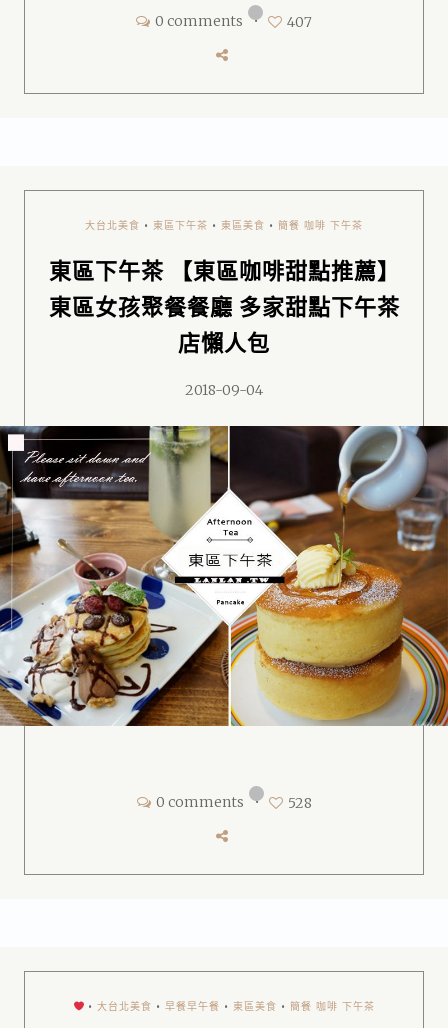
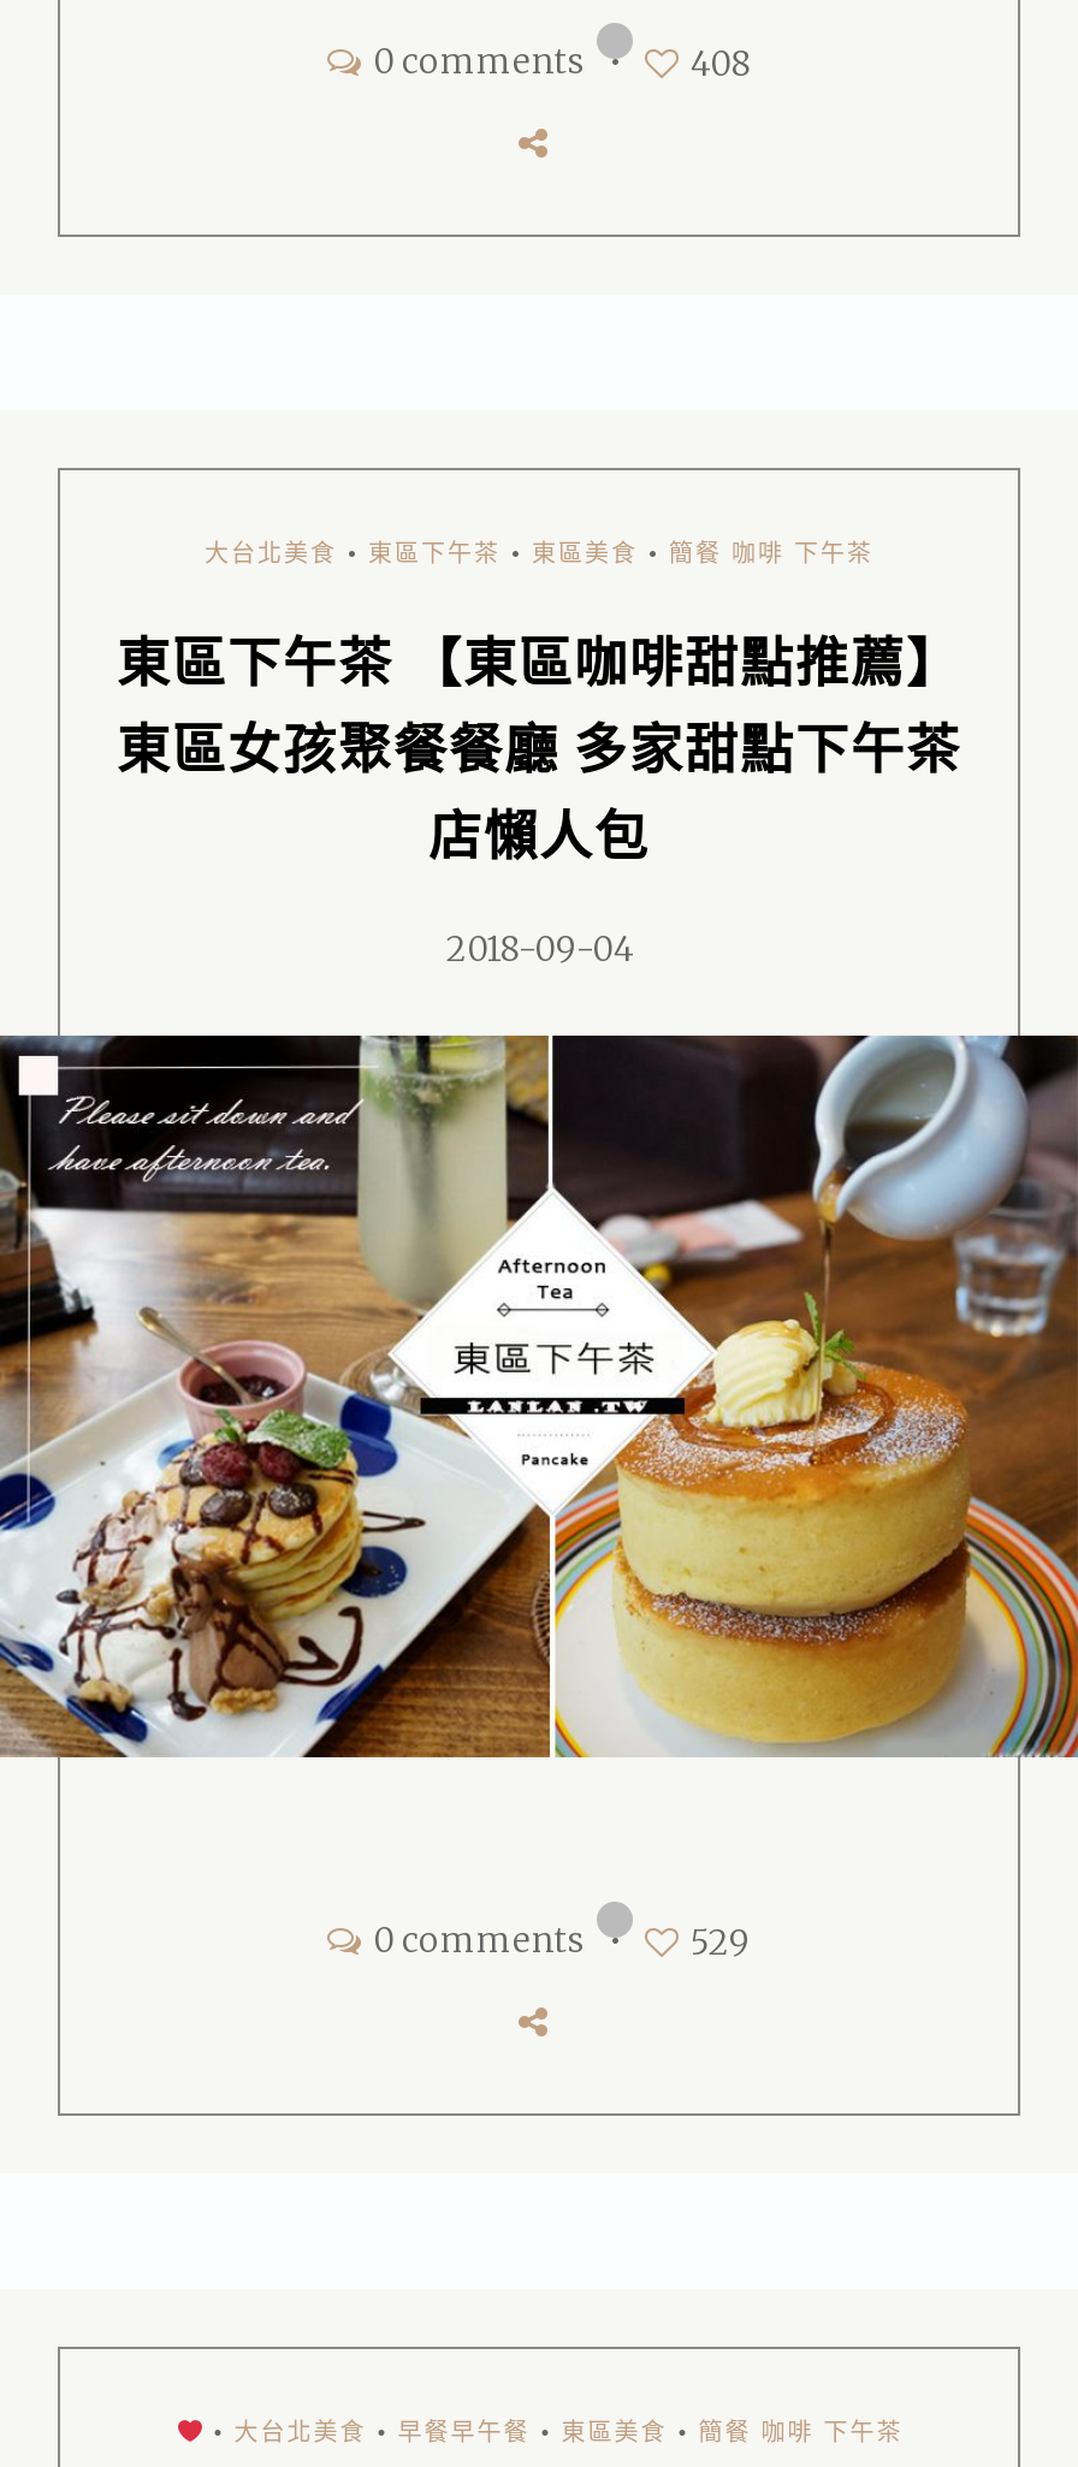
[155,12,312,31] 0 comments • 407 -> [373,41,751,87] 0 comments • 408
[155,792,311,812] 0 comments • 528 -> [373,1917,751,1963] 0 comments • 529

